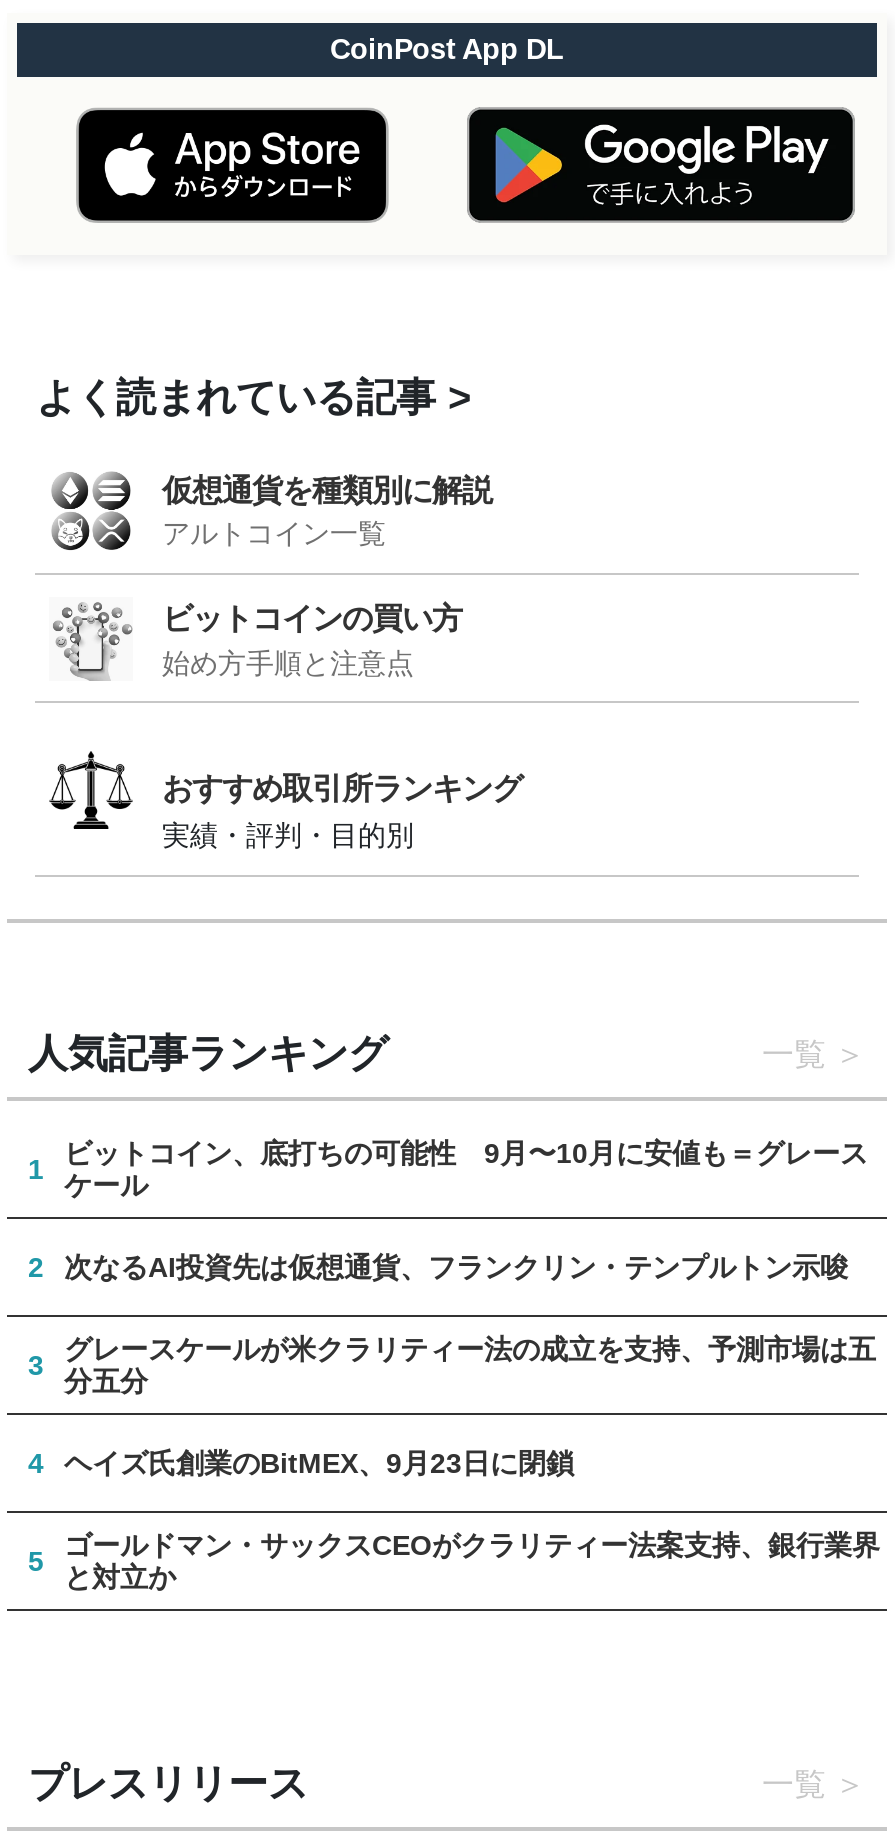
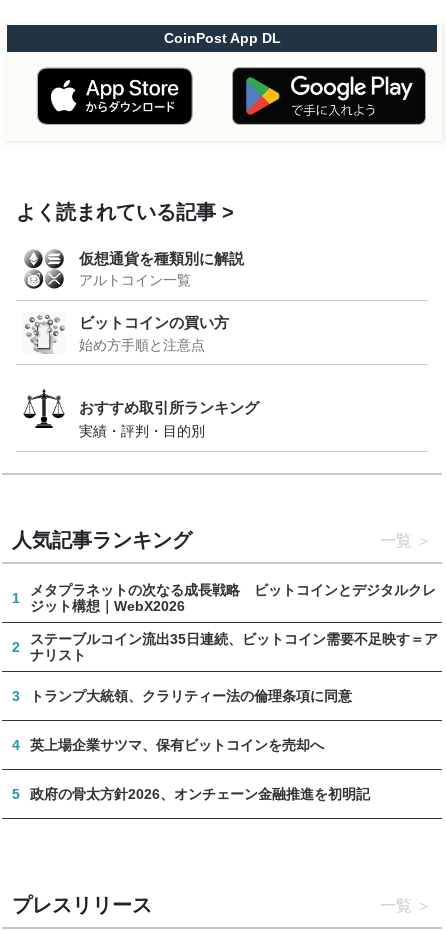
[64,1138,868,1202] ビットコイン、底打ちの可能性 9月〜10月に安値も＝グレース | ケール -> [30,582,436,614] メタプラネットの次なる成長戦略 ビットコインとデジタルクレ | ジット構想｜WebX2026
[64,1252,848,1284] 次なるAI投資先は仮想通貨、フランクリン・テンプルトン示唆 -> [30,631,438,663] ステーブルコイン流出35日連続、ビットコイン需要不足映す＝ア | ナリスト
[64,1334,876,1398] グレースケールが米クラリティー法の成立を支持、予測市場は五 | 分五分 -> [30,688,352,704] トランプ大統領、クラリティー法の倫理条項に同意
[64,1448,574,1480] ヘイズ氏創業のBitMEX、9月23日に閉鎖 -> [30,737,324,753] 英上場企業サツマ、保有ビットコインを売却へ
[64,1530,880,1594] ゴールドマン・サックスCEOがクラリティー法案支持、銀行業界 | と対立か -> [30,786,370,802] 政府の骨太方針2026、オンチェーン金融推進を初明記

